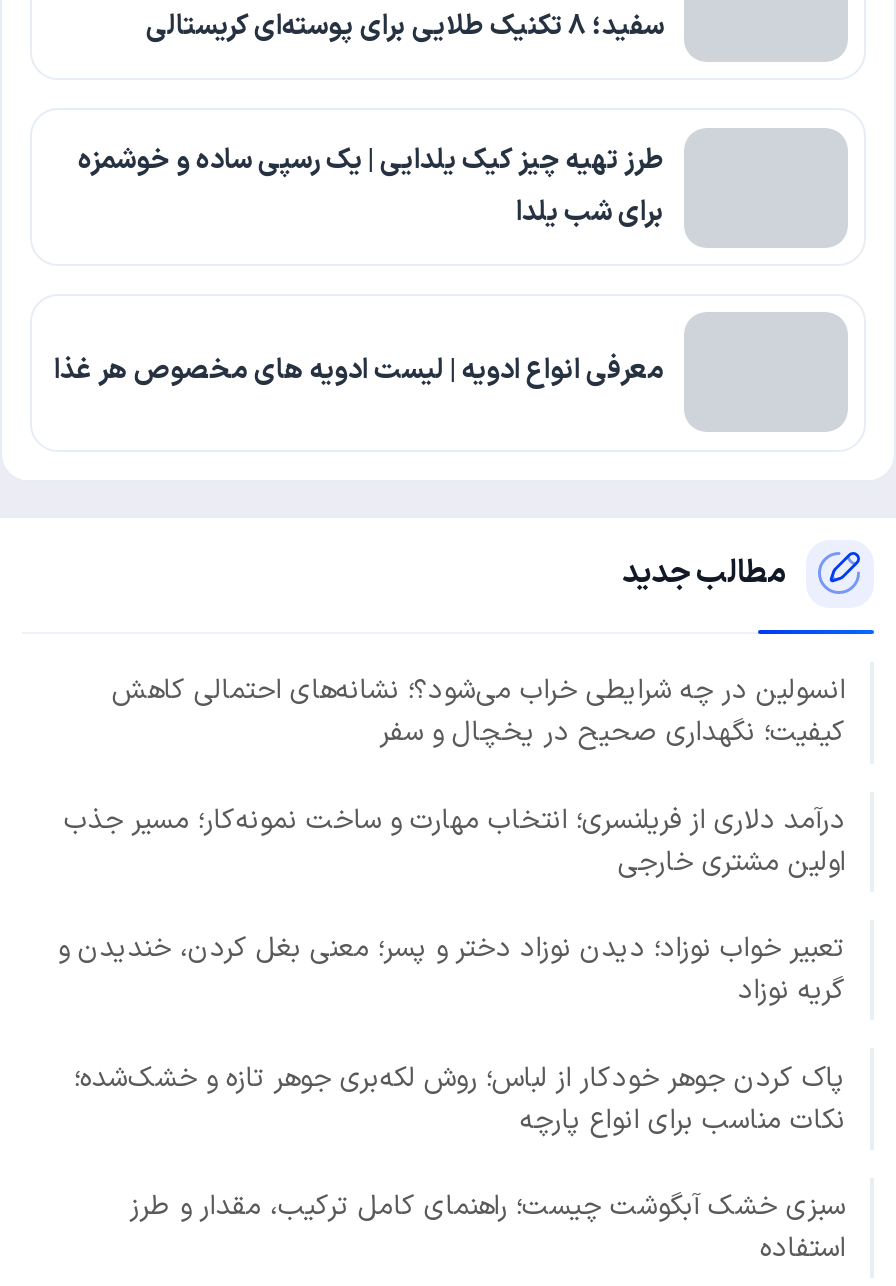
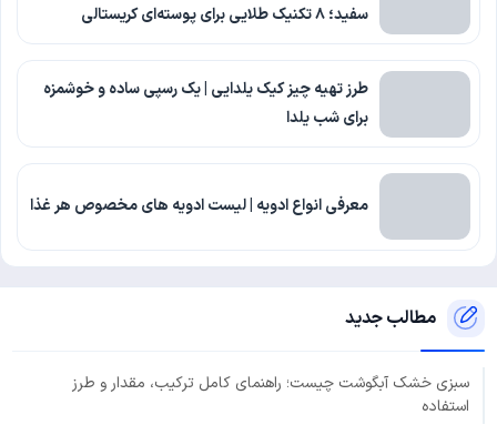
[58,671,846,1141] انسولین در چه شرایطی خراب می‌شود؟؛ نشانه‌های احتمالی کاهش | کیفیت؛ نگهداری صحیح در یخچال و سفر | درآمد دلاری از فریلنسری؛ انتخاب مهارت و ساخت نمونه‌کار؛ مسیر جذب | اولین مشتری خارجی | تعبیر خواب نوزاد؛ دیدن نوزاد دختر و پسر؛ معنی بغل کردن، خندیدن و | گریه نوزاد | پاک کردن جوهر خودکار از لباس؛ روش لکه‌بری جوهر تازه و خشک‌شده؛ | نکات مناسب برای انواع پارچه -> none

